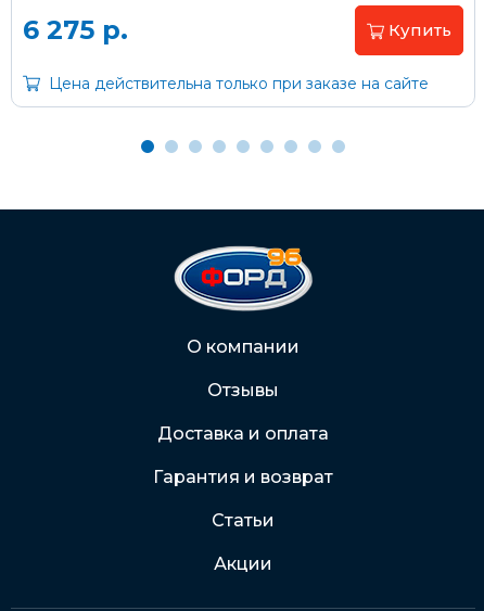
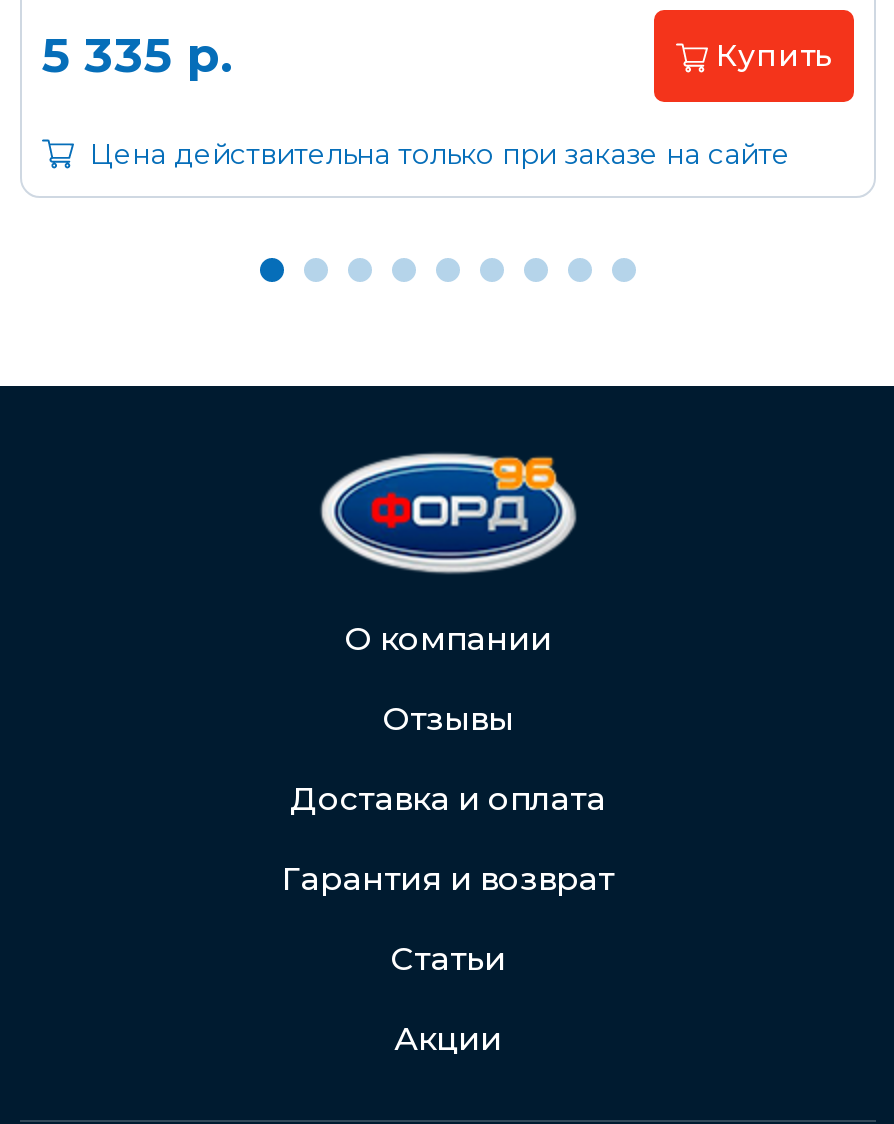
[23,14,128,46] 6 275 р. -> [42,26,234,84] 5 335 р.

